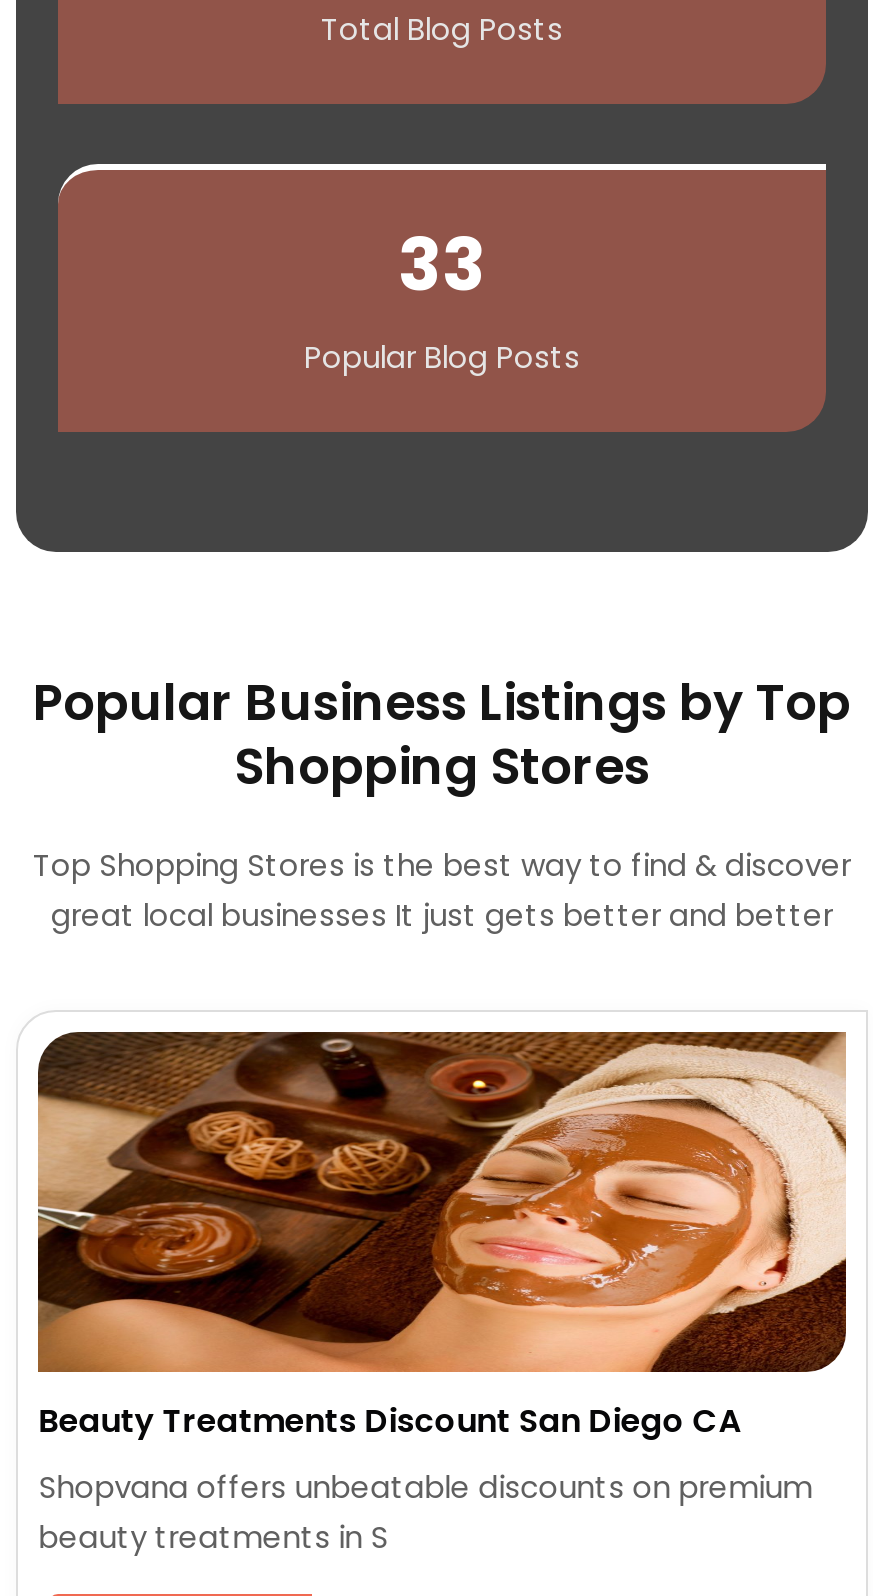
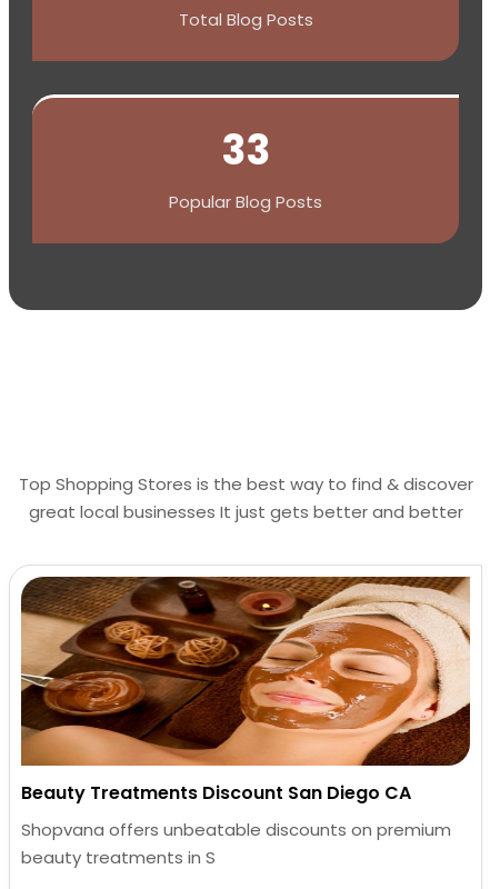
[33,669,851,803] Popular Business Listings by Top | Shopping Stores -> none

